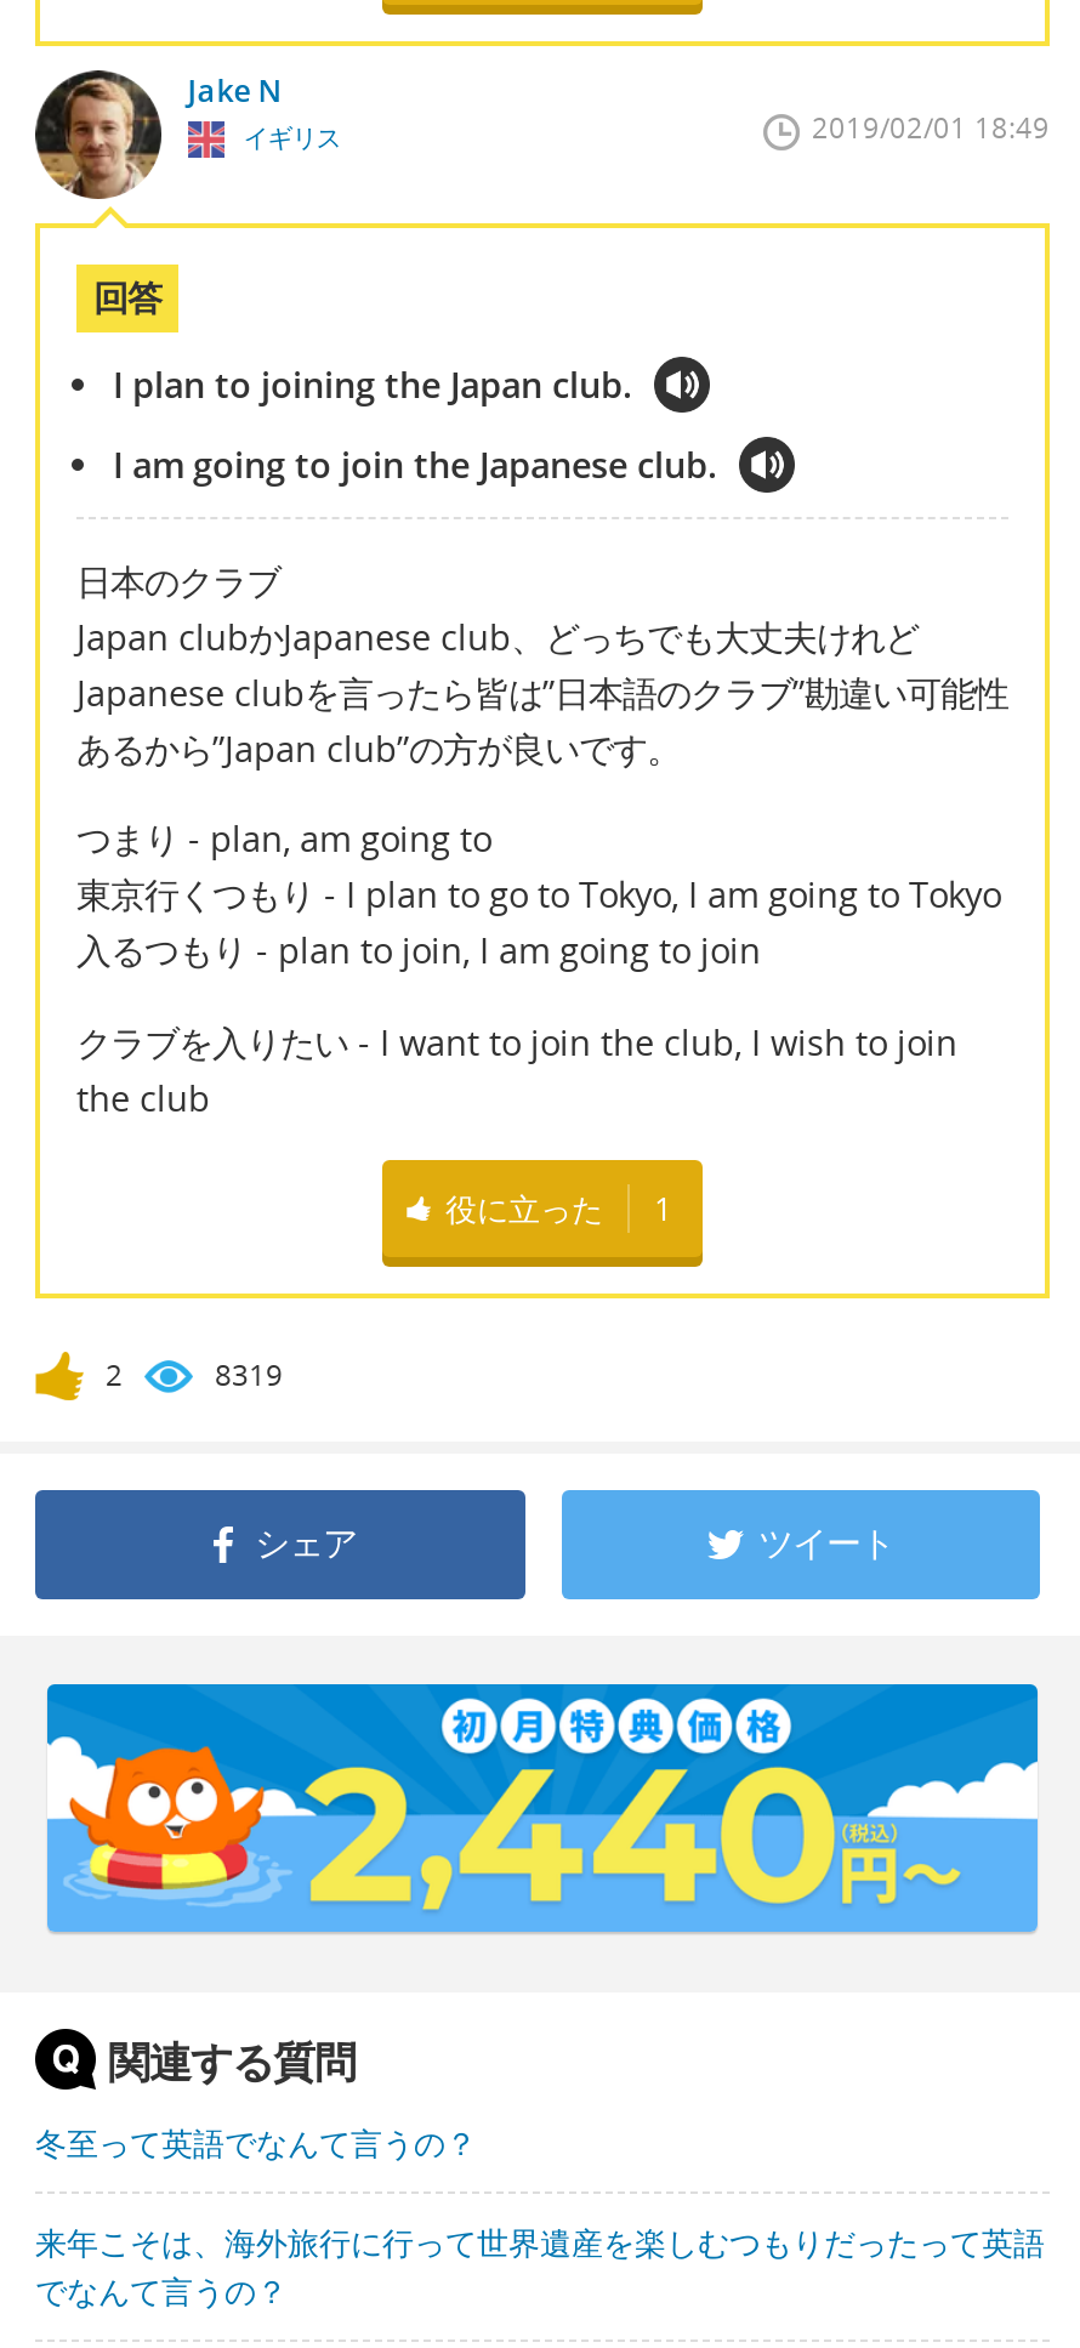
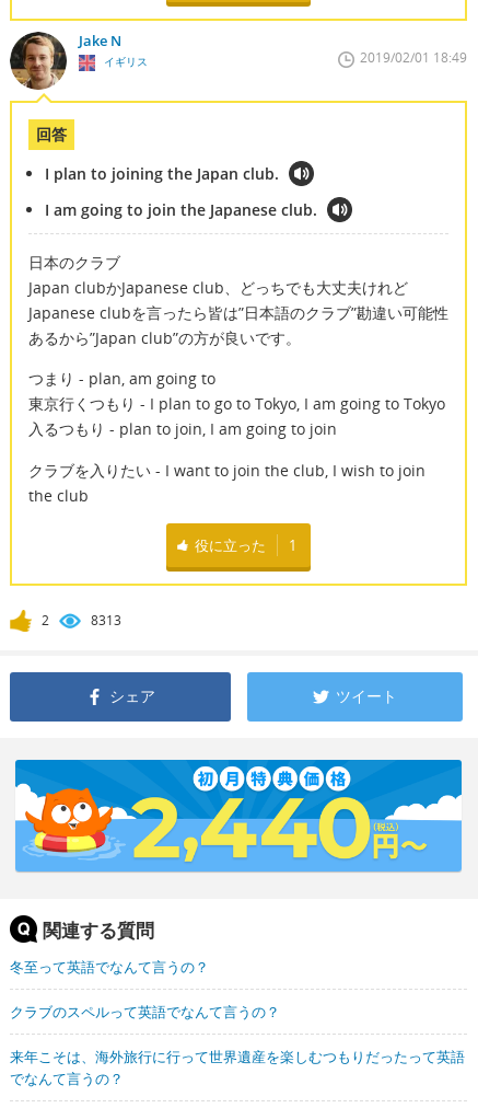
[215,1355,283,1396] 8319 -> [91,611,121,630] 8313
none -> [10,1002,280,1022] クラブのスペルって英語でなんて言うの？

